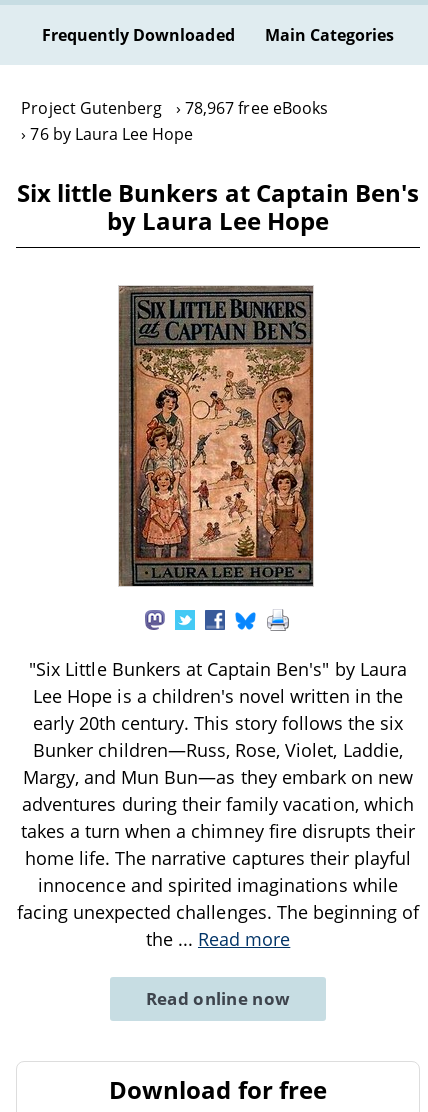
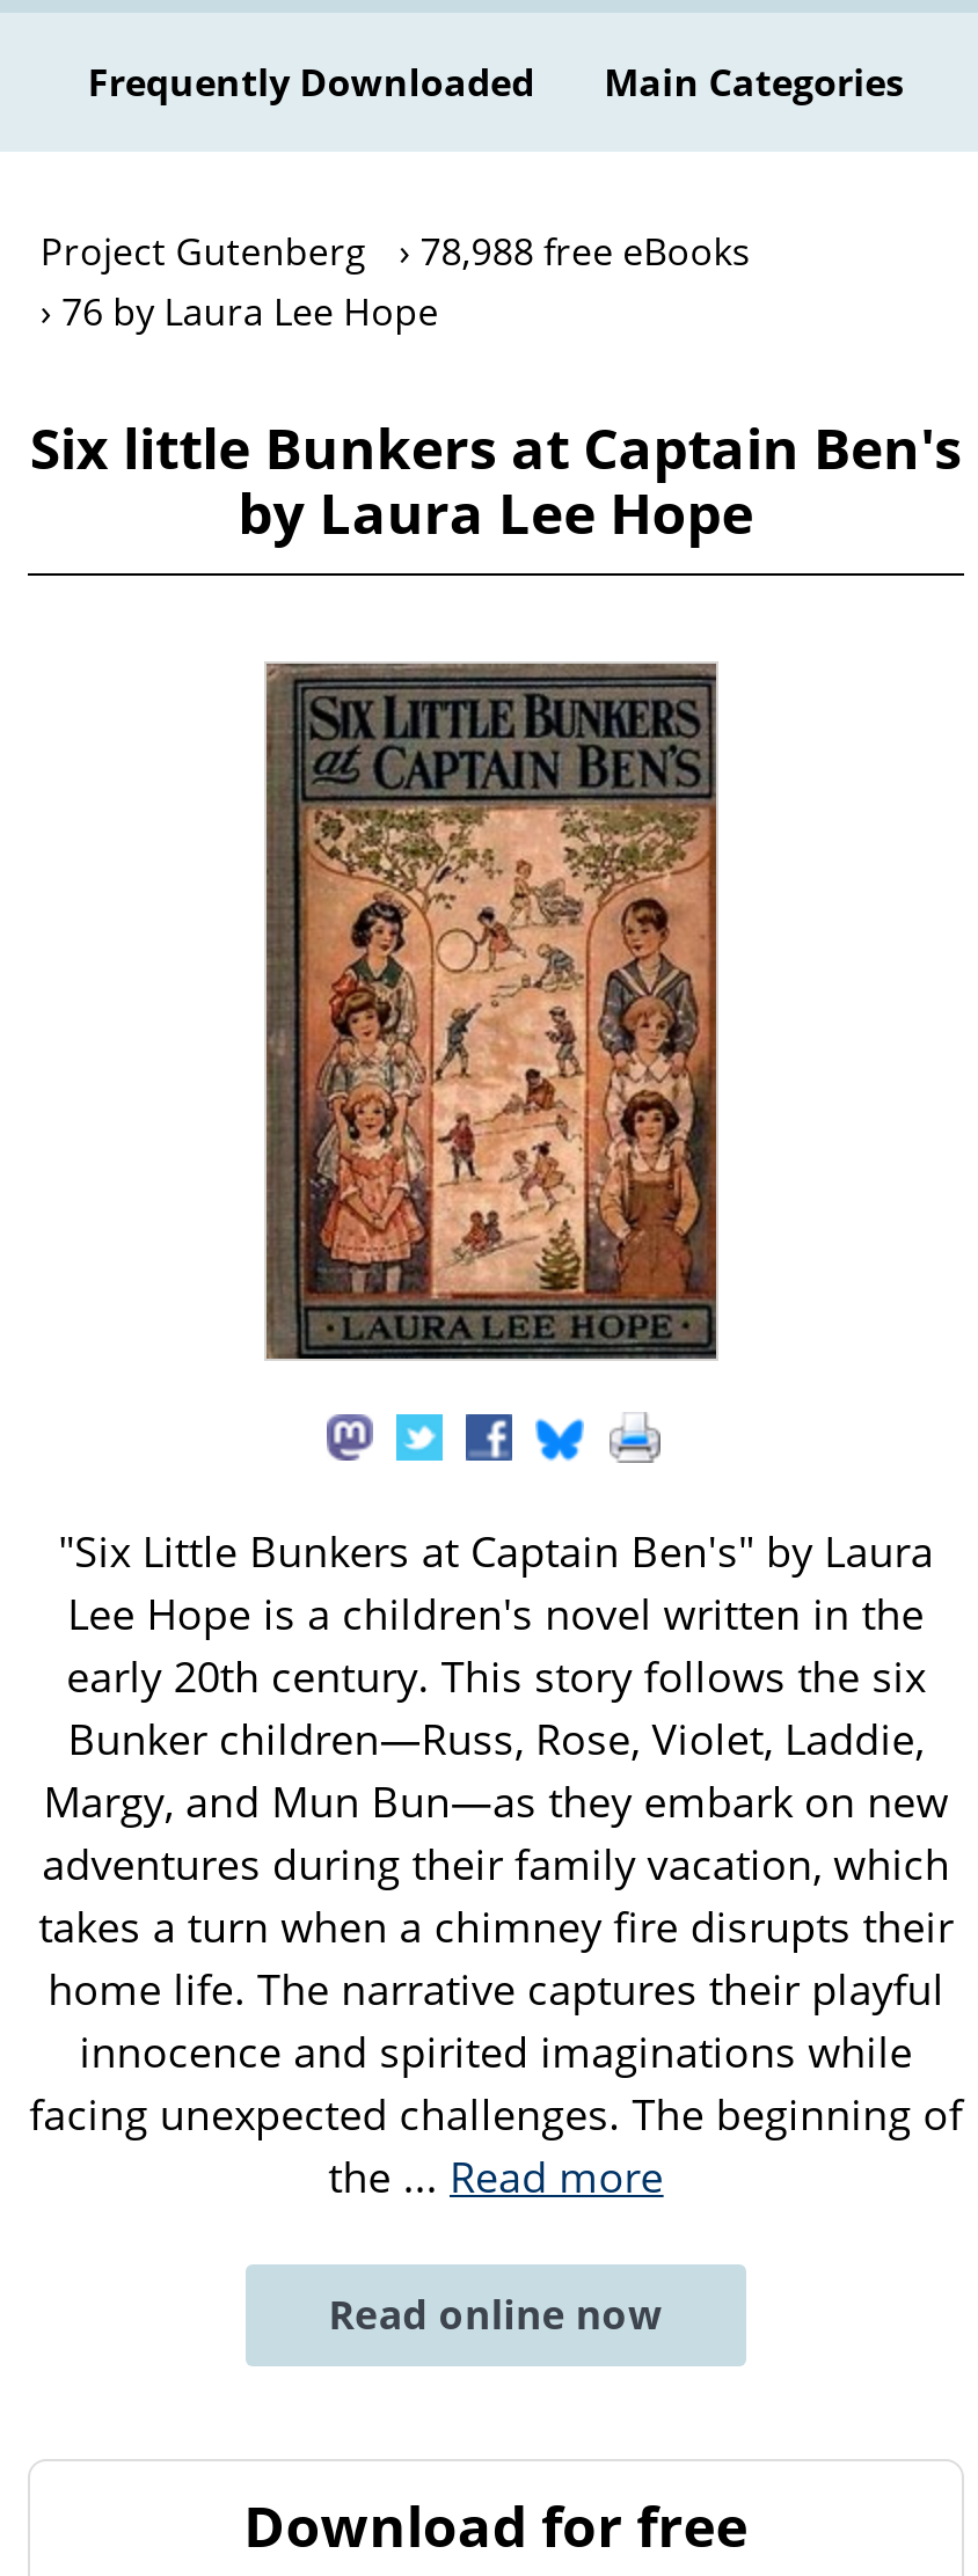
[21,97,328,119] Project Gutenberg 78,967 free eBooks -> [40,226,751,277] Project Gutenberg 78,988 free eBooks

